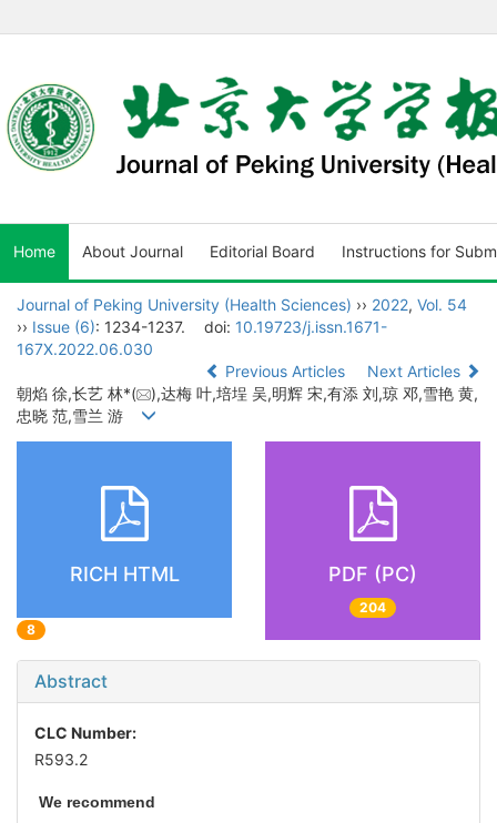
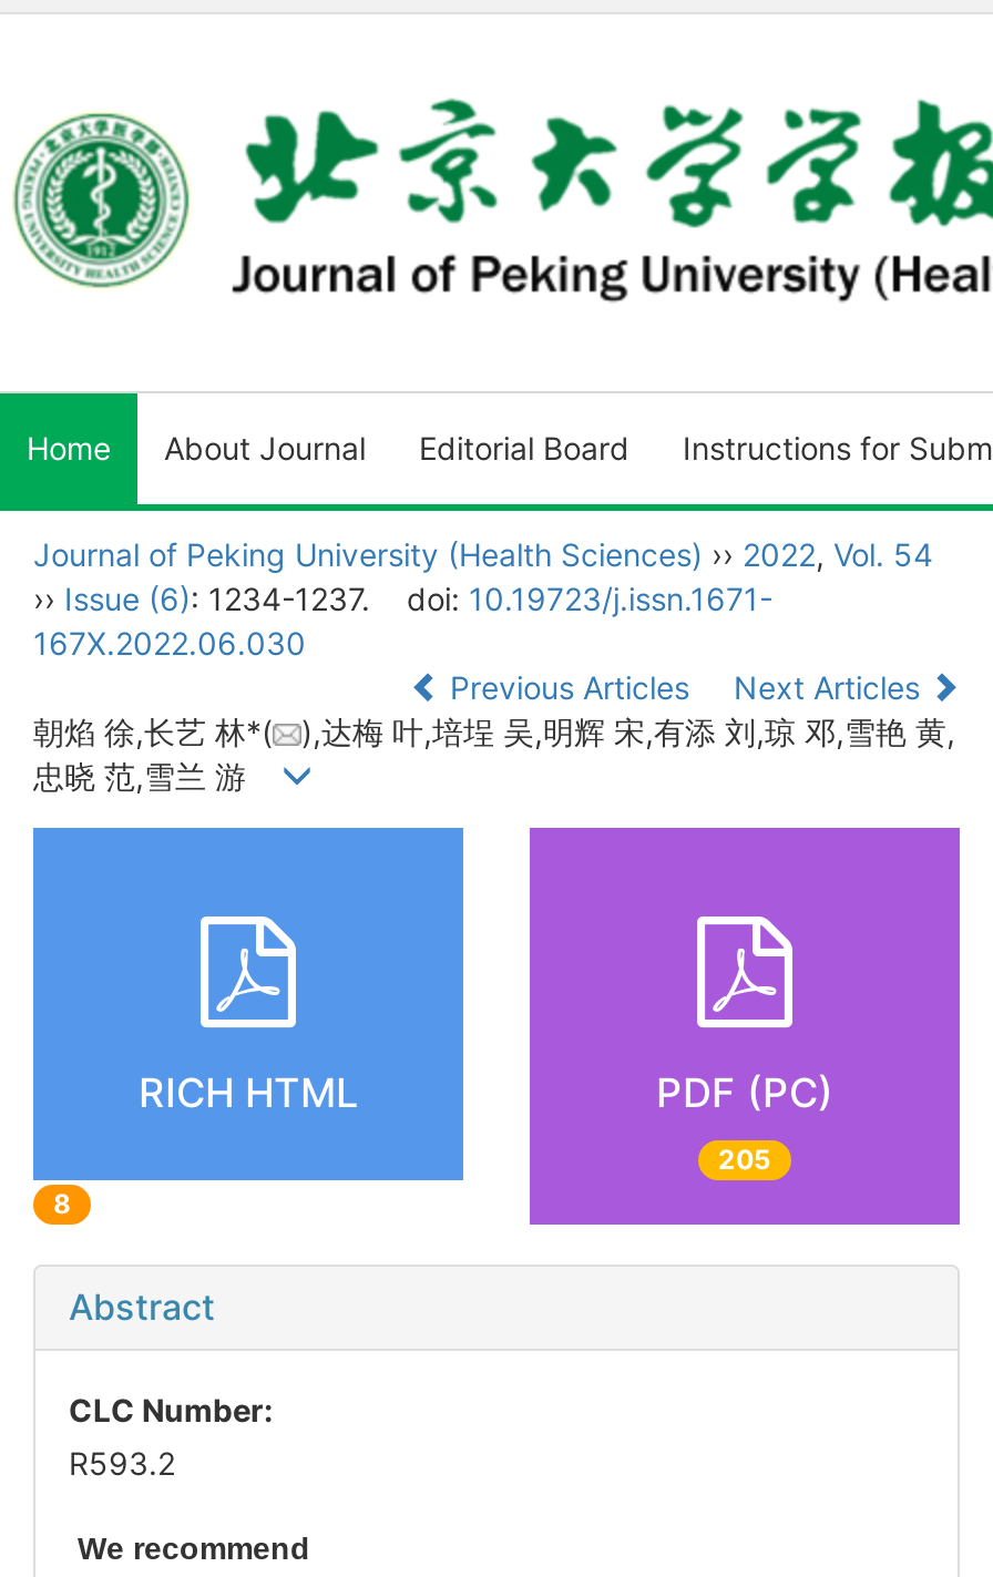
[359,599,386,615] 204 -> [718,1142,771,1175] 205

